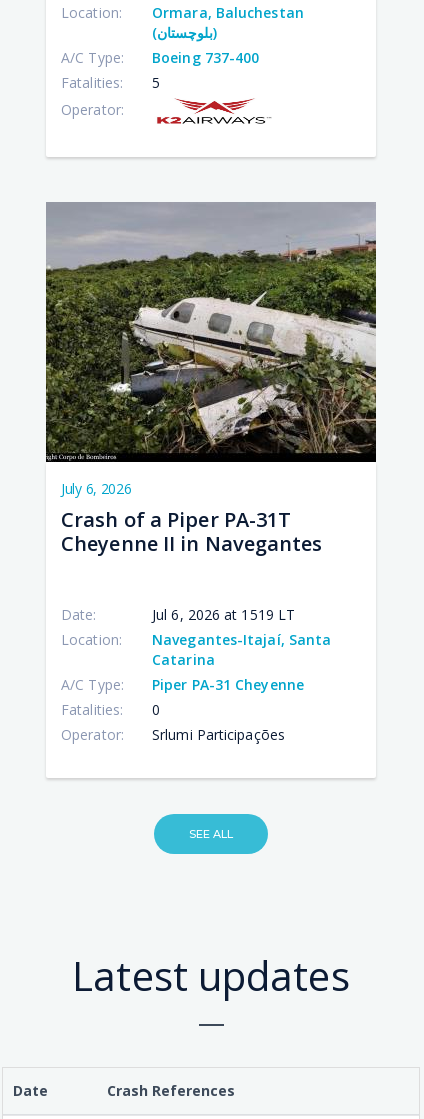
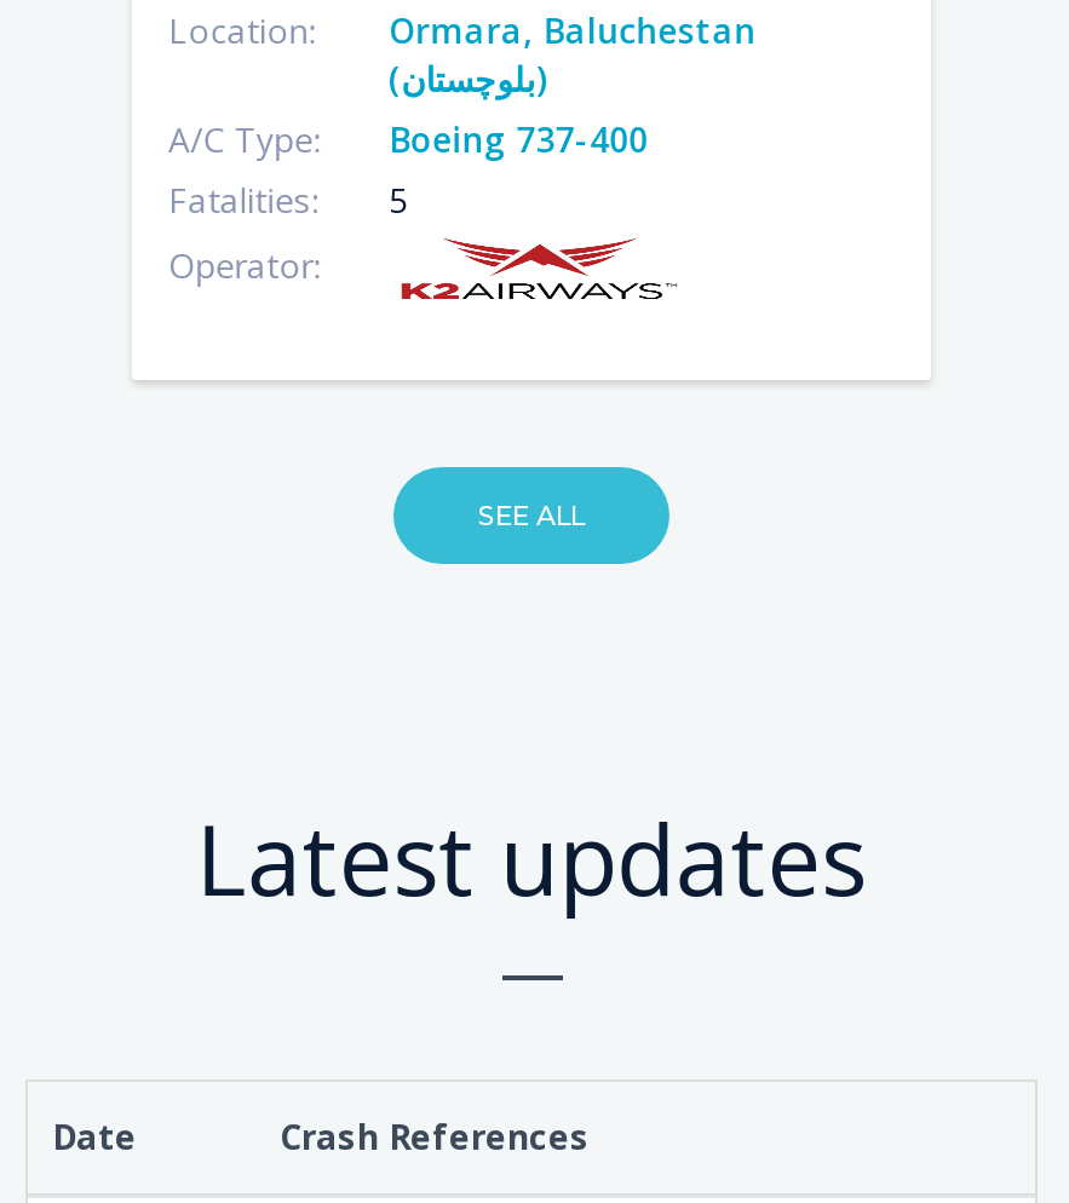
[45,201,377,744] [image] | July 6, 2026 | Crash of a Piper PA-31T | Cheyenne II in Navegantes | Date: | Jul 6, 2026 at 1519 LT | Location: | Navegantes-Itajaí, Santa | Catarina | A/C Type: | Piper PA-31 Cheyenne | Fatalities: | 0 | Operator: | Srlumi Participações -> none

